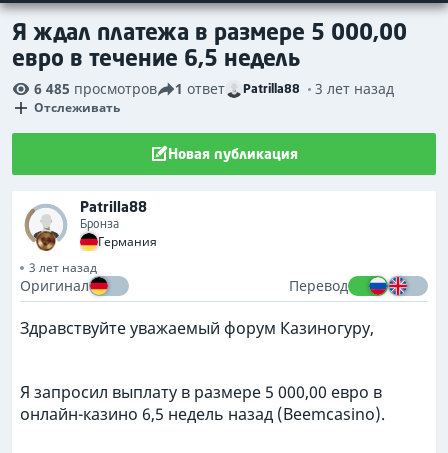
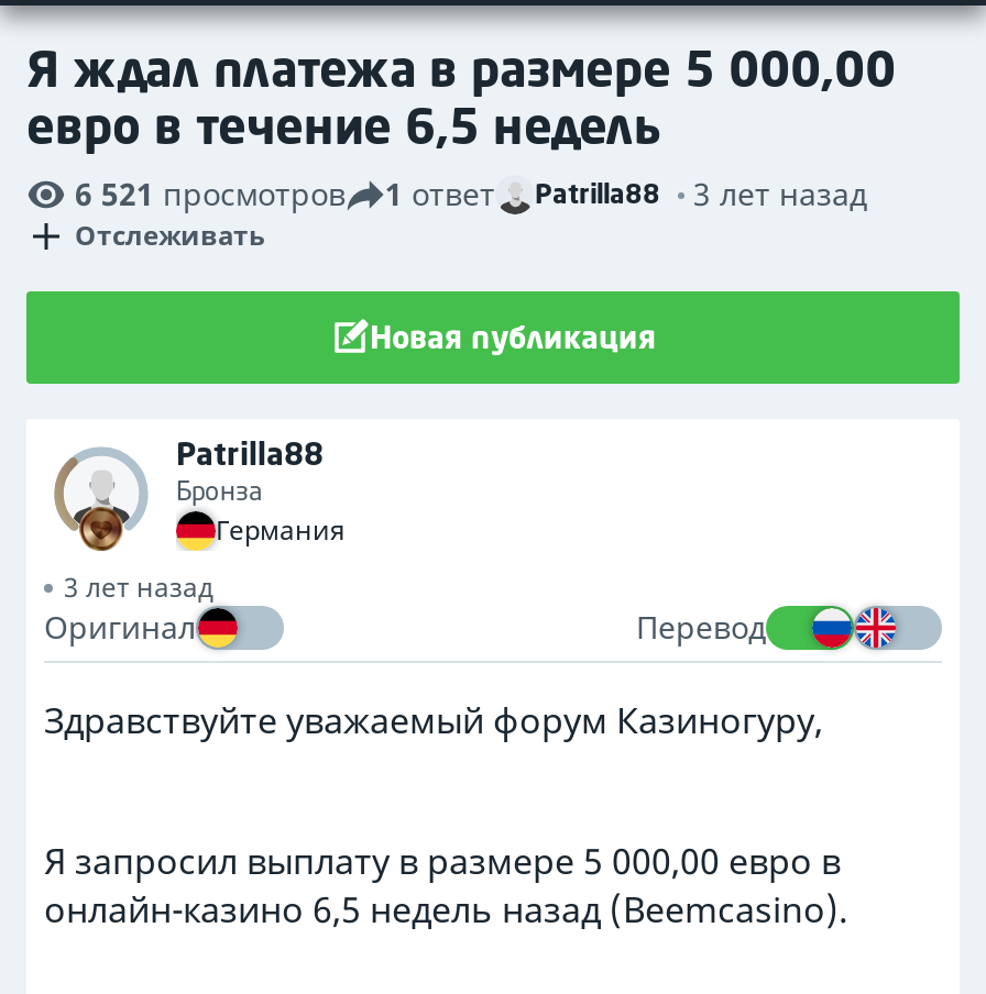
[34,79,394,98] 6 485 просмотров 1 ответ Patrilla88 3 лет назад -> [75,173,867,214] 6 521 просмотров 1 ответ Patrilla88 3 лет назад

